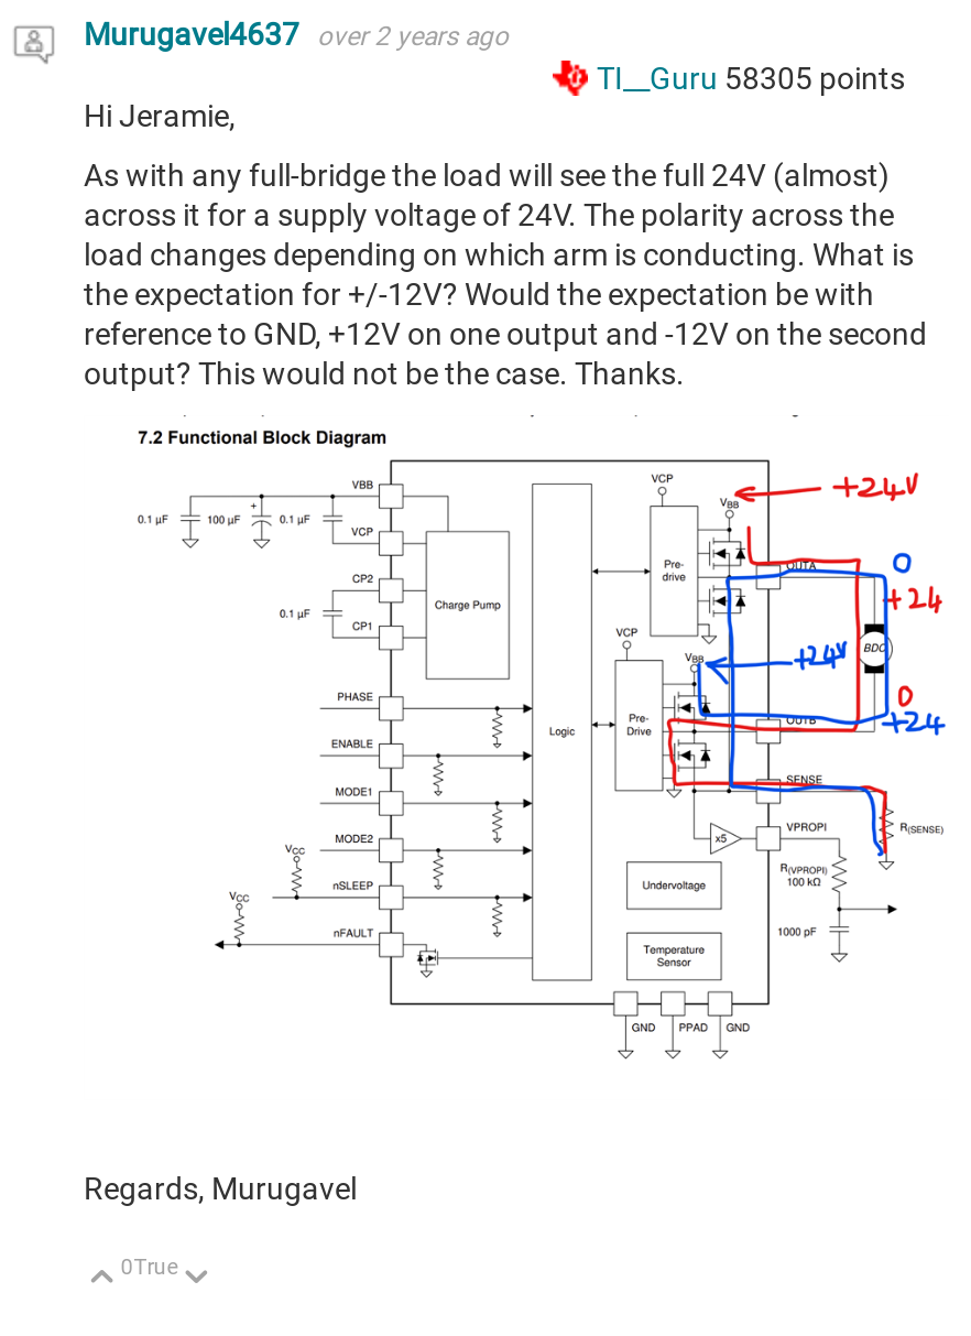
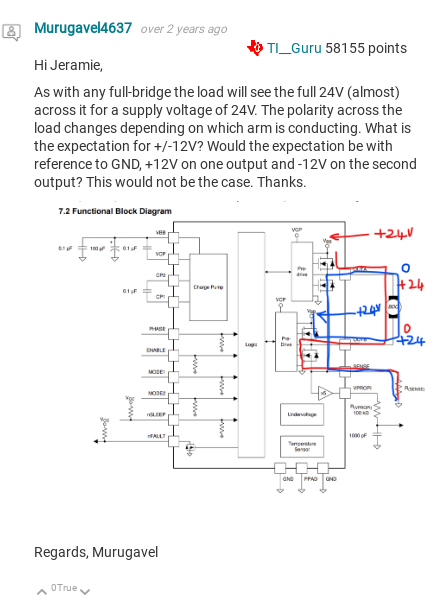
[597,61,905,96] TI__Guru 58305 points -> [267,40,407,56] TI__Guru 58155 points

